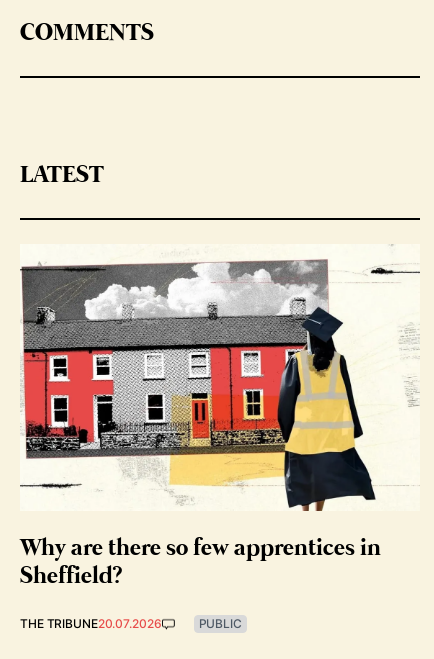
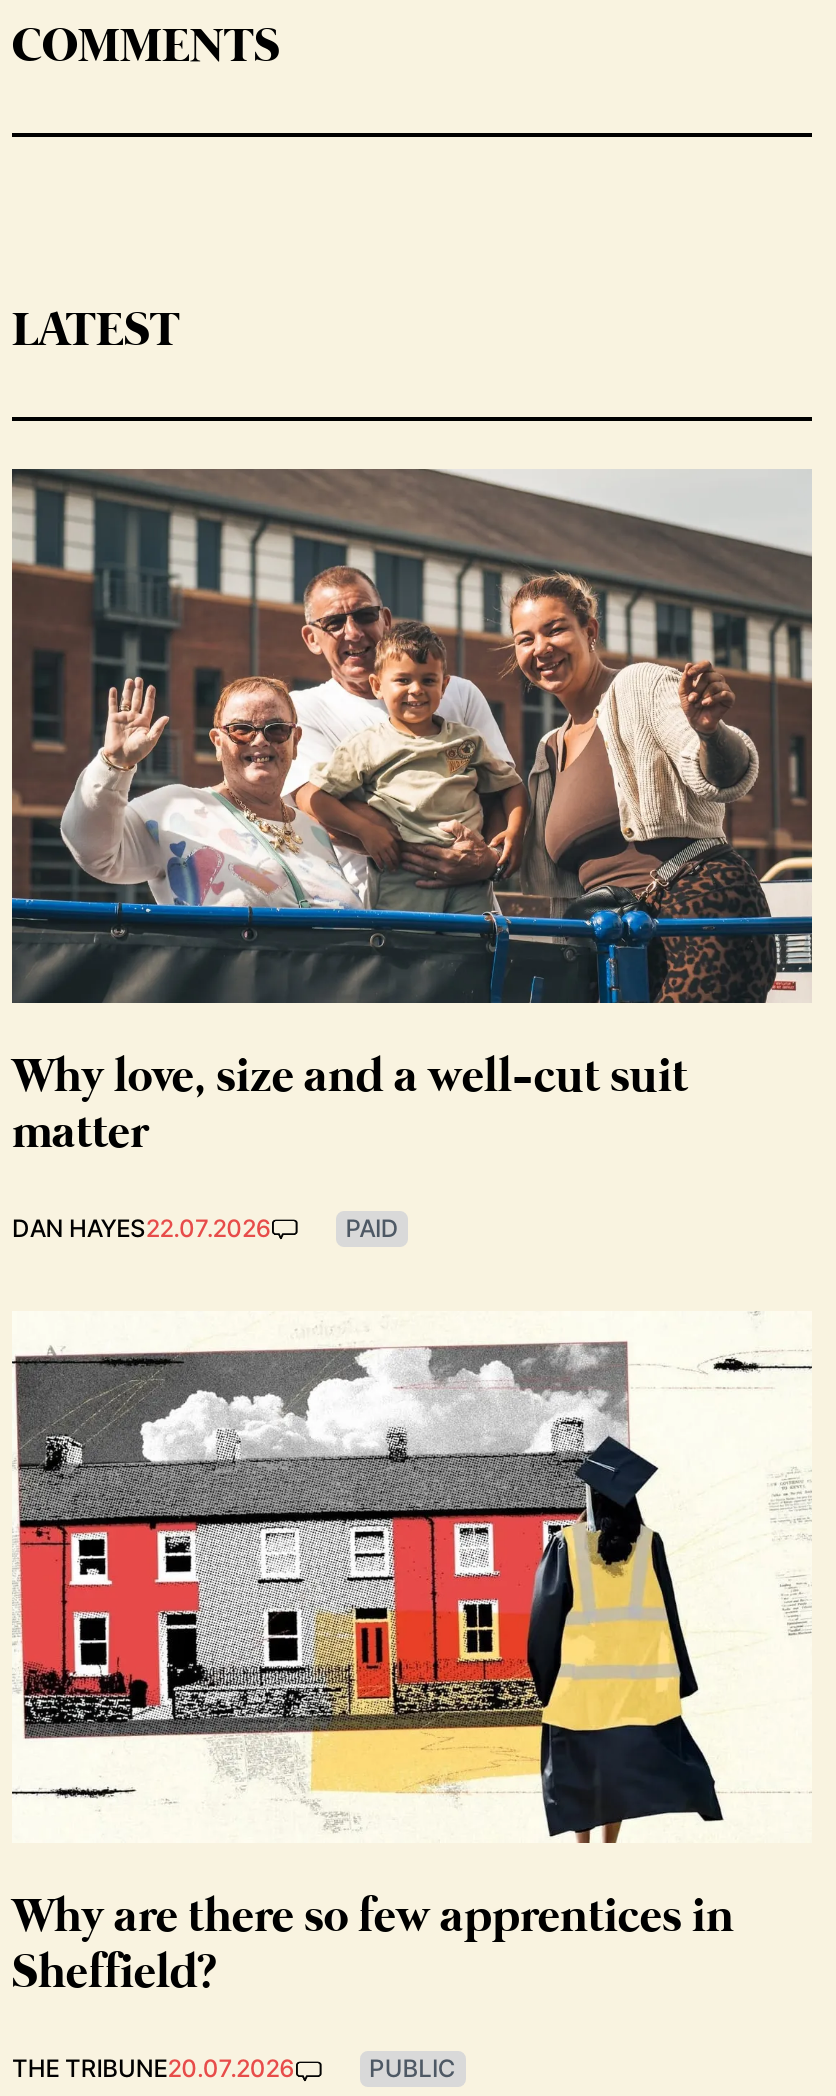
none -> [10,467,814,1242] [image] | Why love, size and a well-cut suit | matter | DAN HAYES22.07.2026 | PAID

